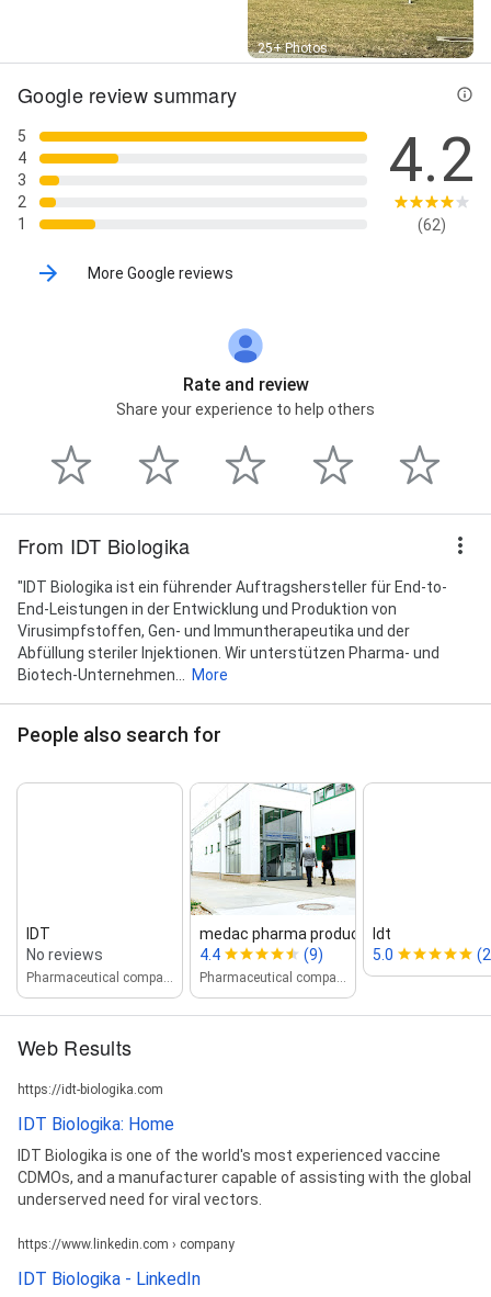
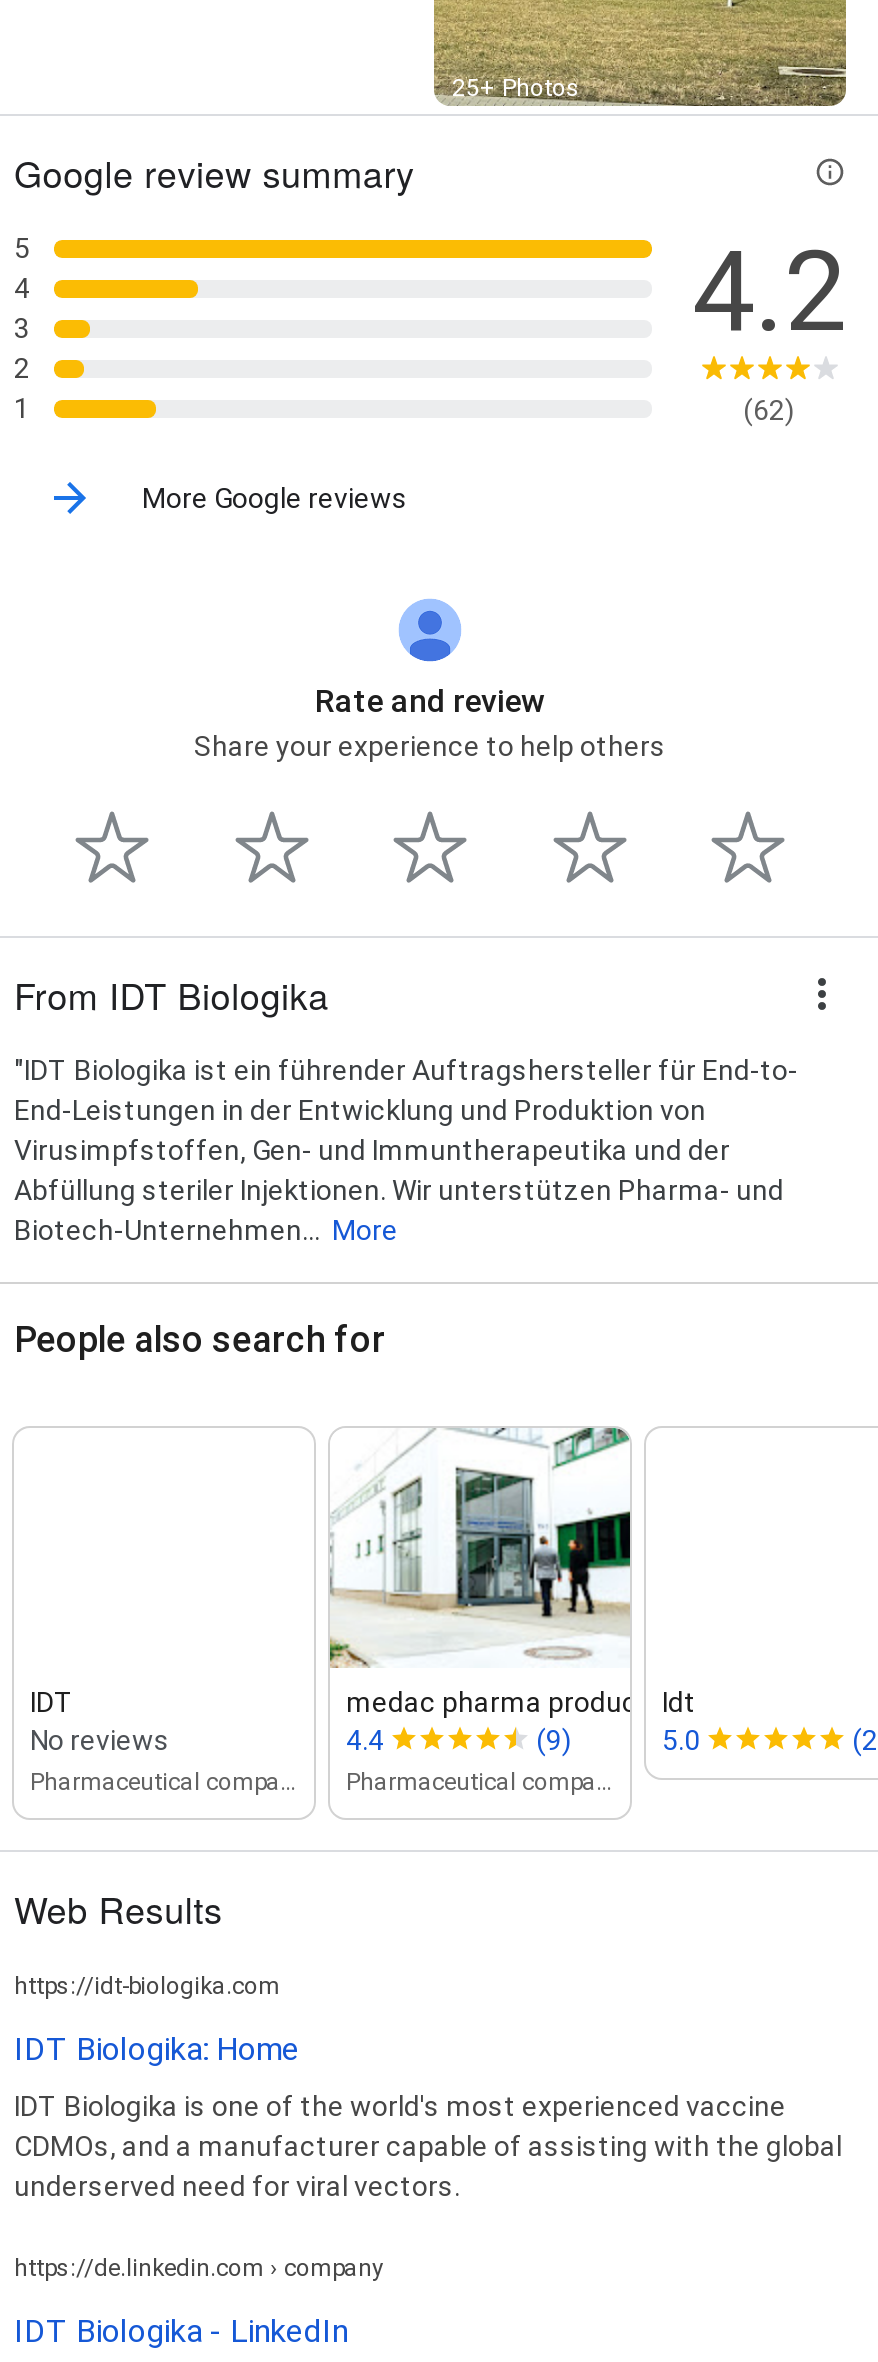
[18,1236,235,1252] https://www.linkedin.com › company -> [14,2253,384,2281] https://de.linkedin.com › company

